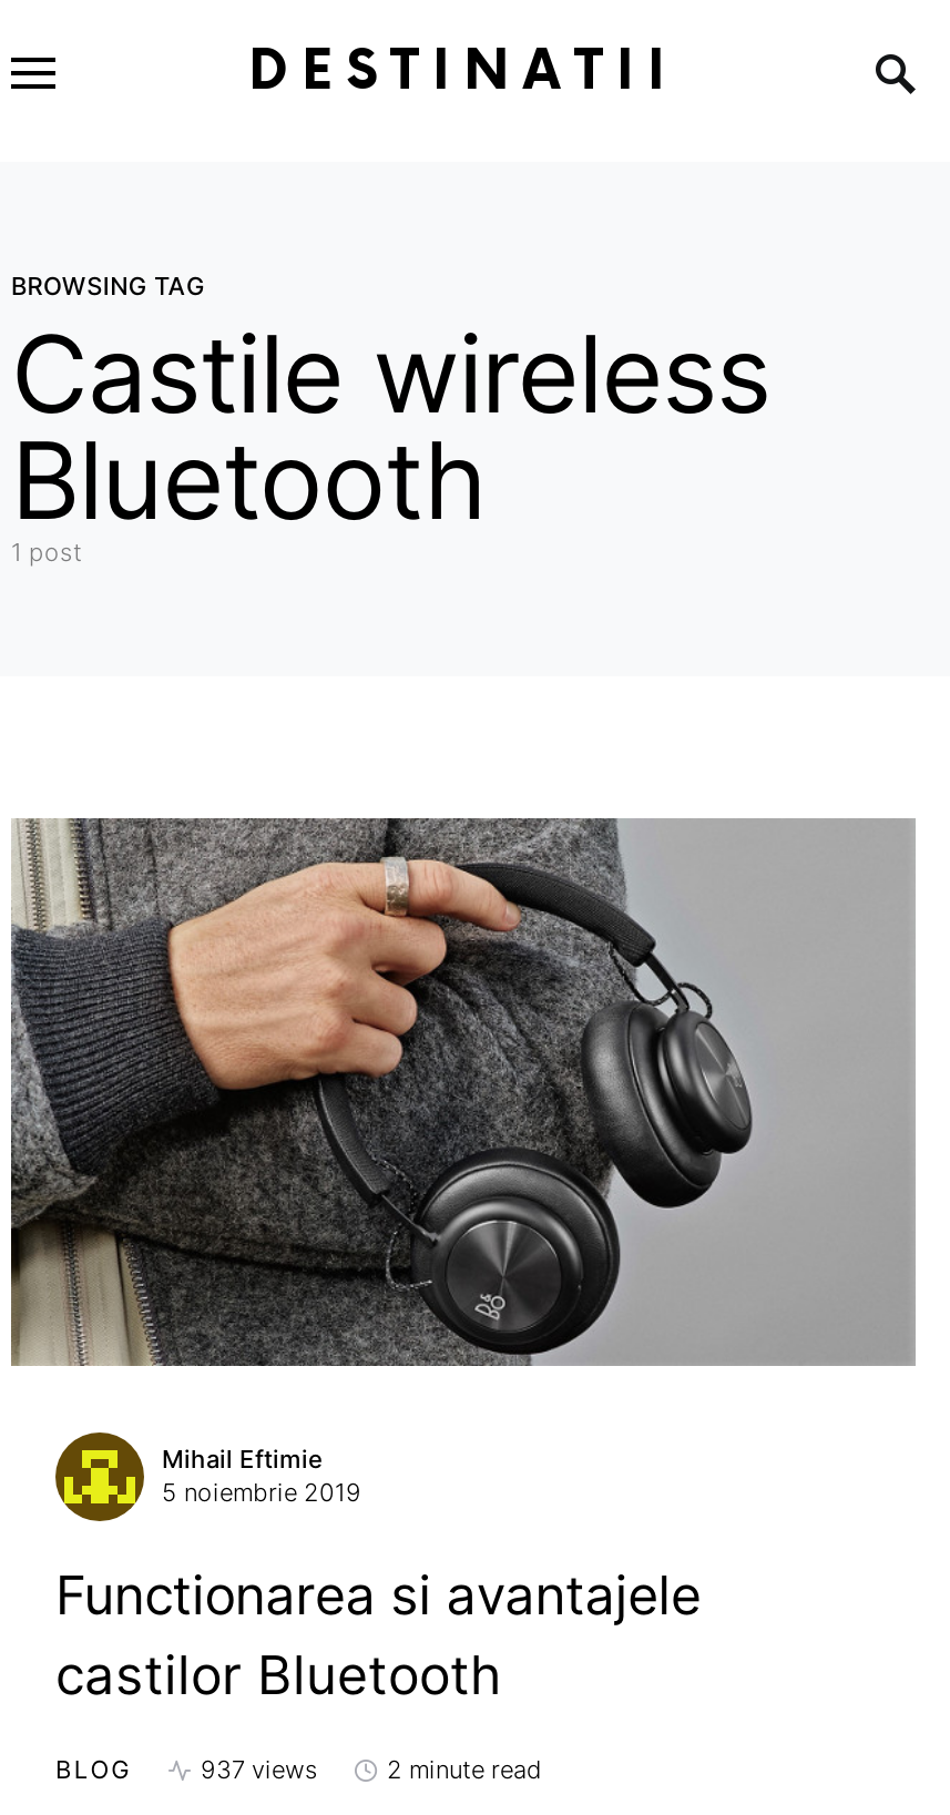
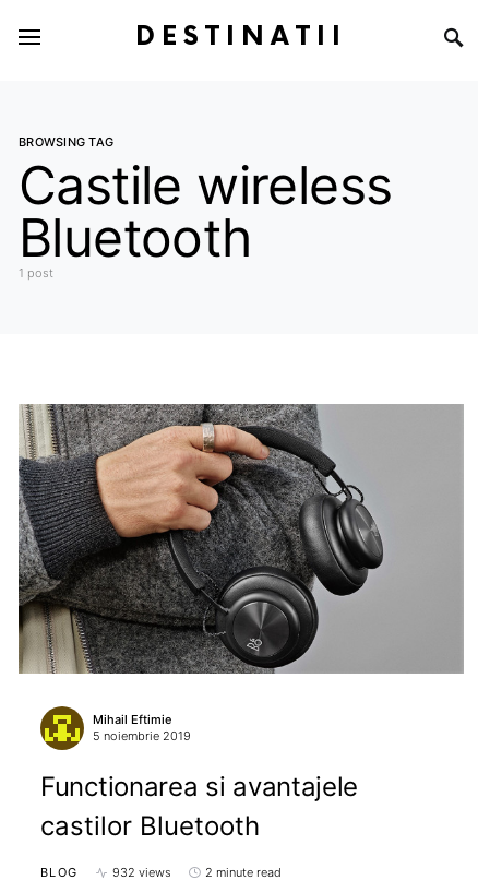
[201,1755,318,1786] 937 views -> [112,865,171,880] 932 views

